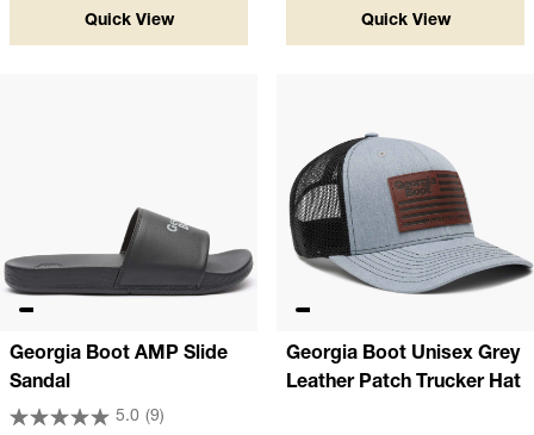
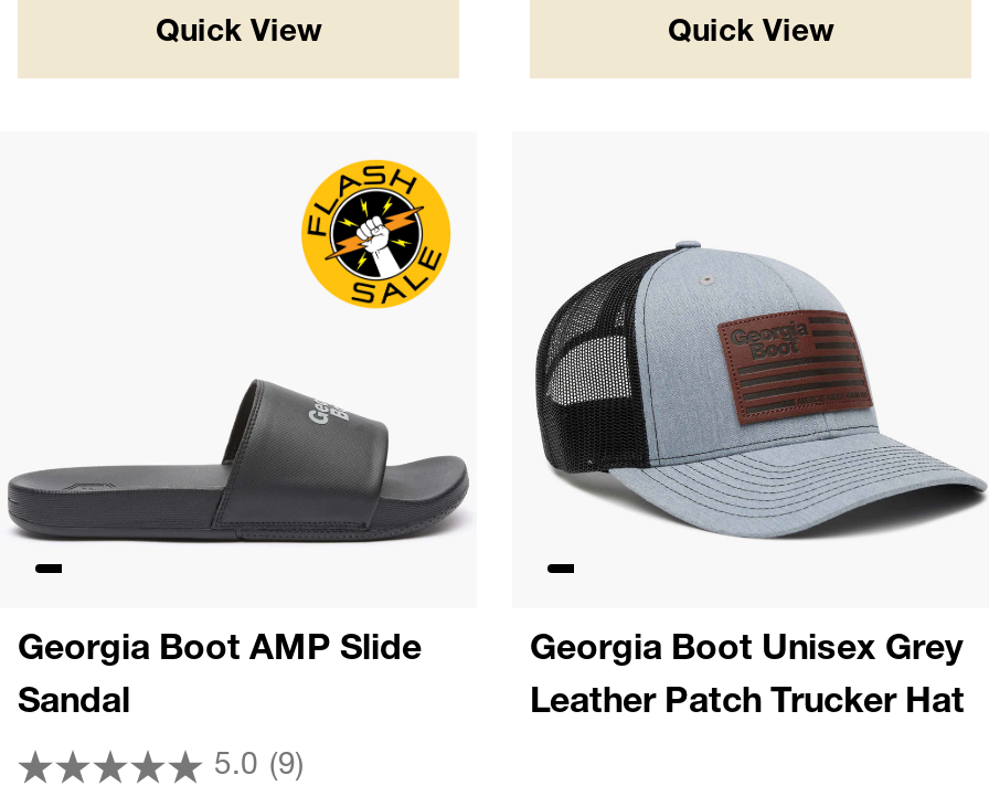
none -> [298,158,453,310] [image]

